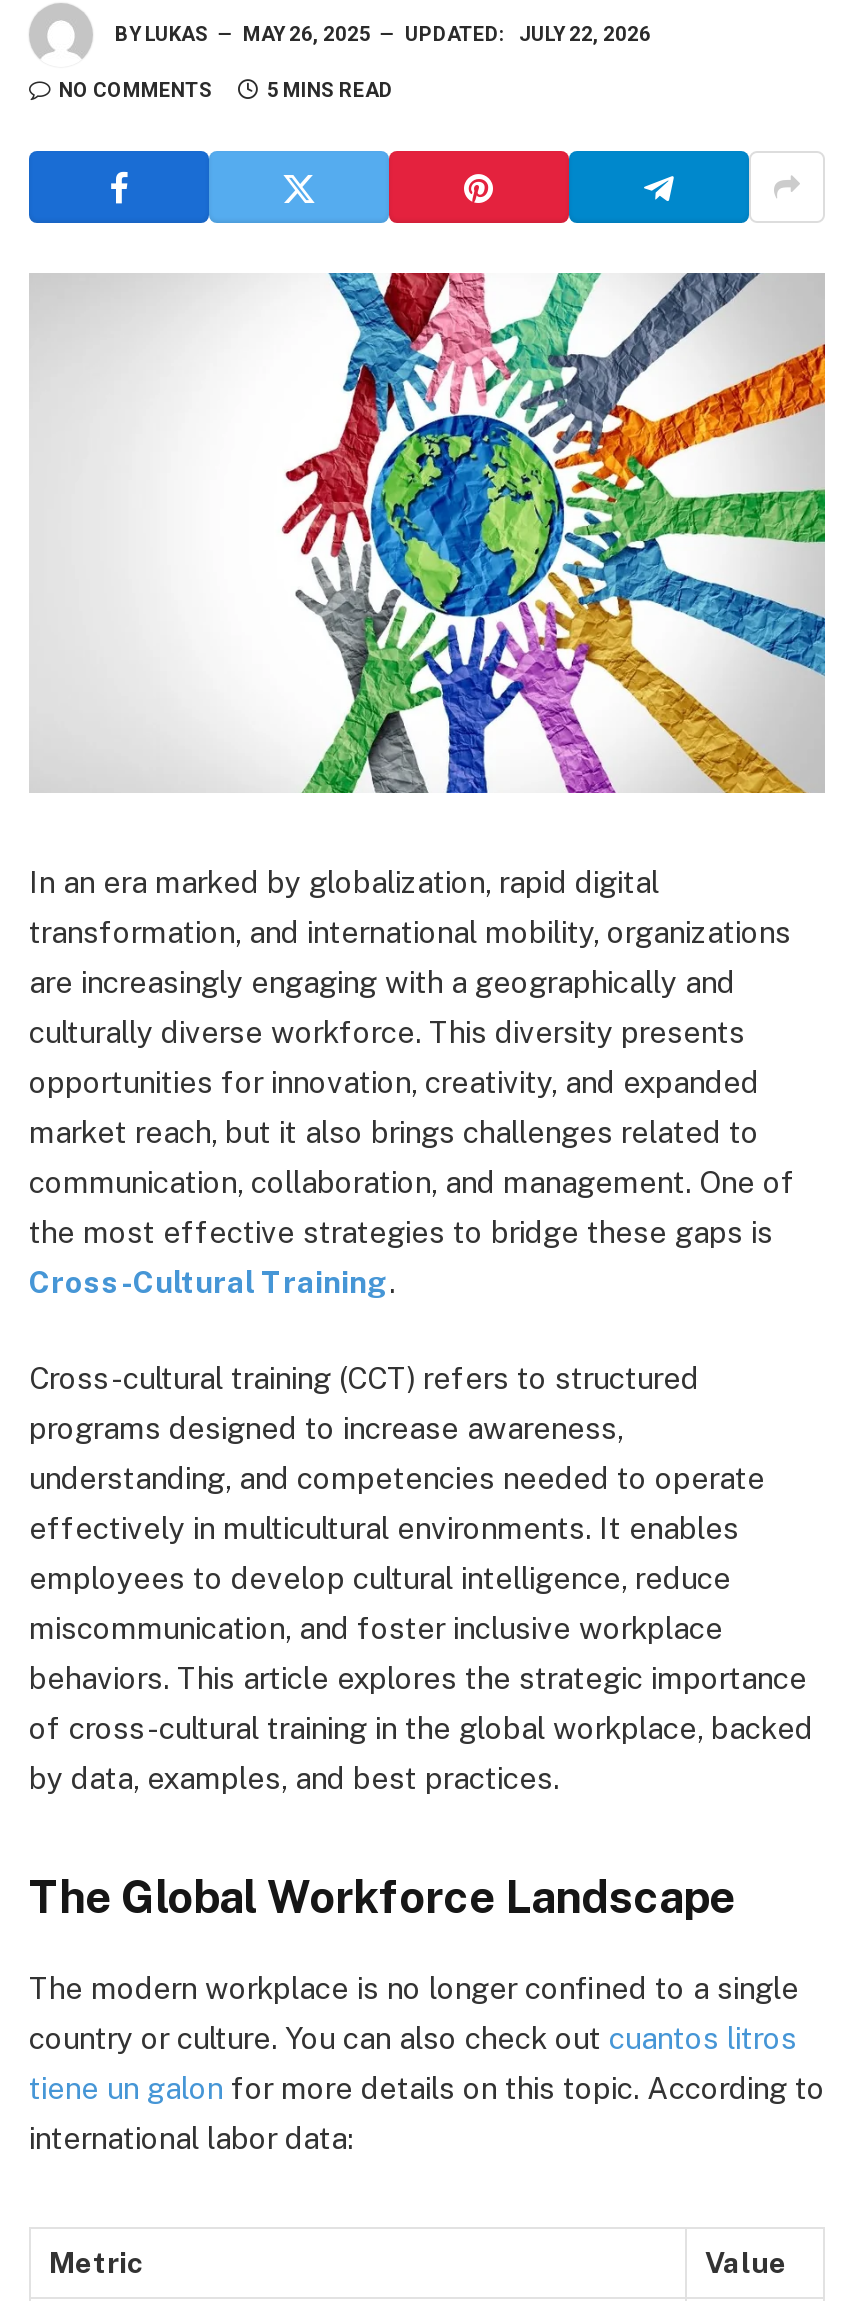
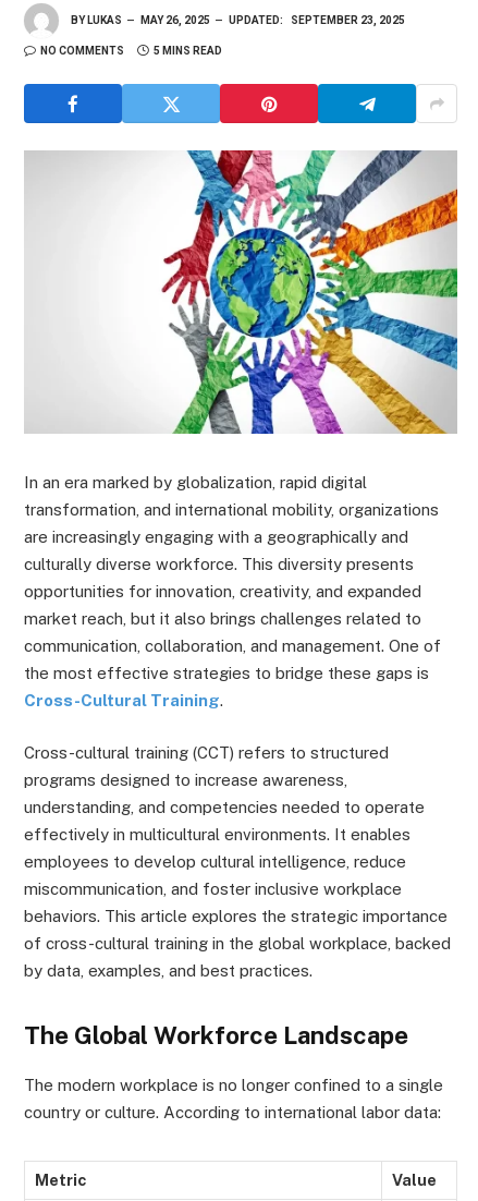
[115,22,651,44] BY LUKAS MAY 26, 2025 UPDATED: JULY 22, 2026 -> [71,14,405,26] BY LUKAS MAY 26, 2025 UPDATED: SEPTEMBER 23, 2025
[29,2022,825,2156] country or culture. You can also check out cuantos litros | tiene un galon for more details on this topic. According to | international labor data: -> [24,1103,441,1122] country or culture. According to international labor data:

